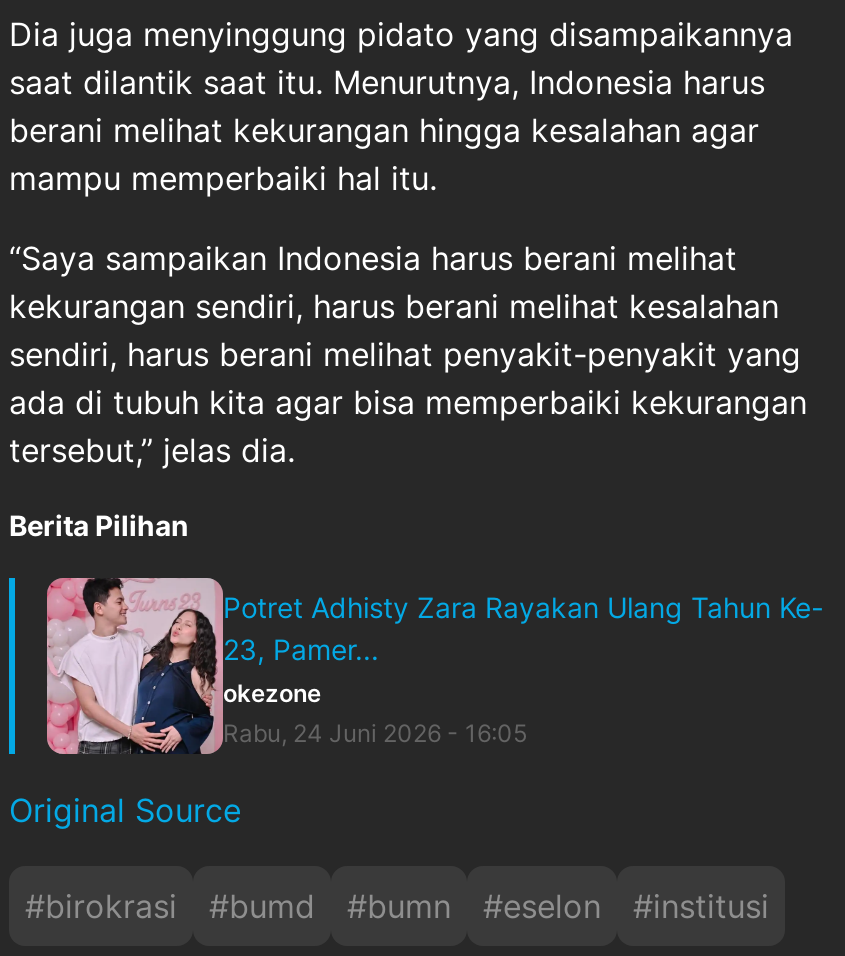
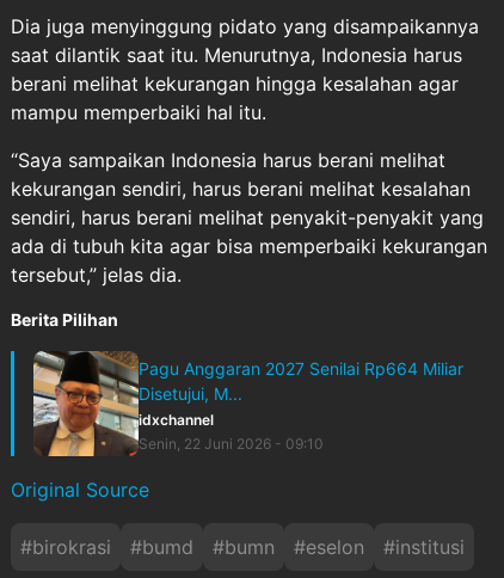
[45,576,823,756] [image] | Potret Adhisty Zara Rayakan Ulang Tahun Ke- | 23, Pamer... | okezone | Rabu, 24 Juni 2026 - 16:05 -> [32,350,463,457] [image] | Pagu Anggaran 2027 Senilai Rp664 Miliar | Disetujui, M... | idxchannel | Senin, 22 Juni 2026 - 09:10

